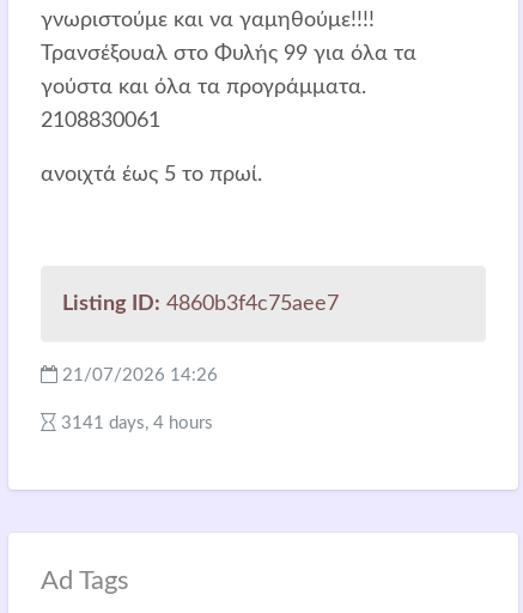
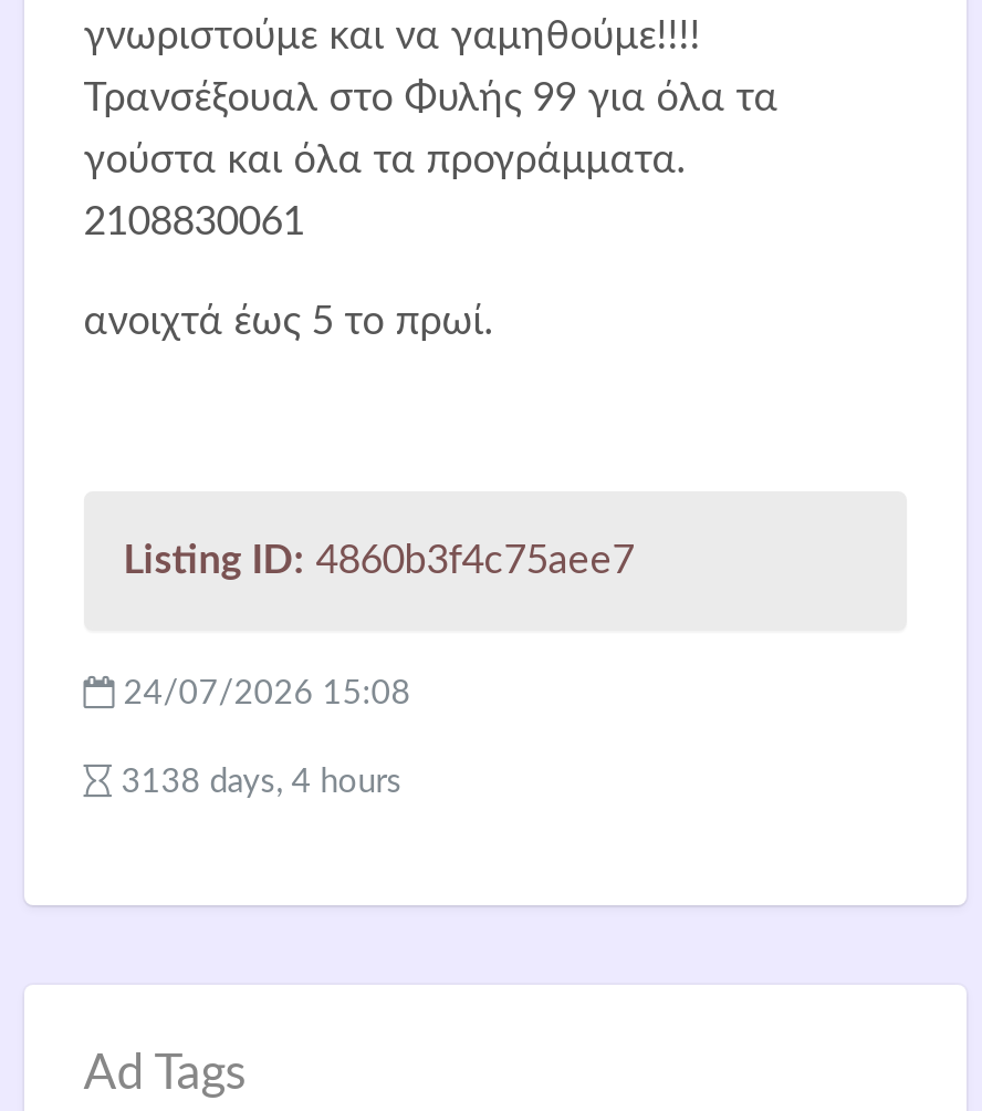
[57,366,217,384] 21/07/2026 14:26 -> [114,677,411,710] 24/07/2026 15:08
[56,414,213,432] 3141 days, 4 hours -> [112,766,402,799] 3138 days, 4 hours

